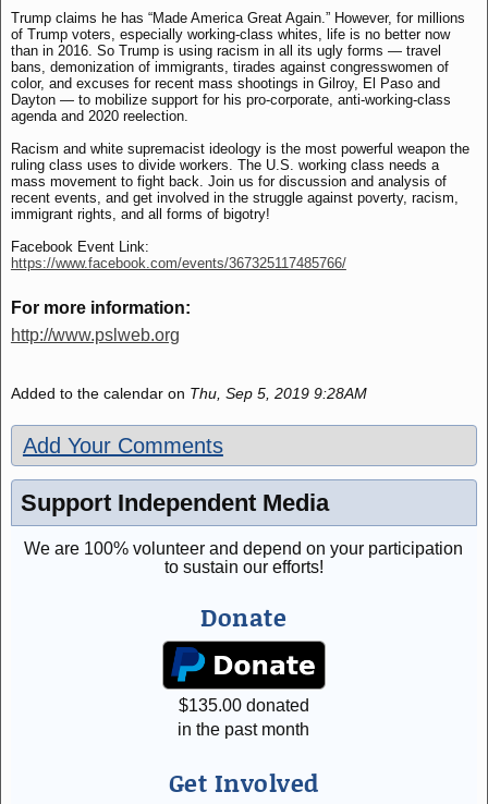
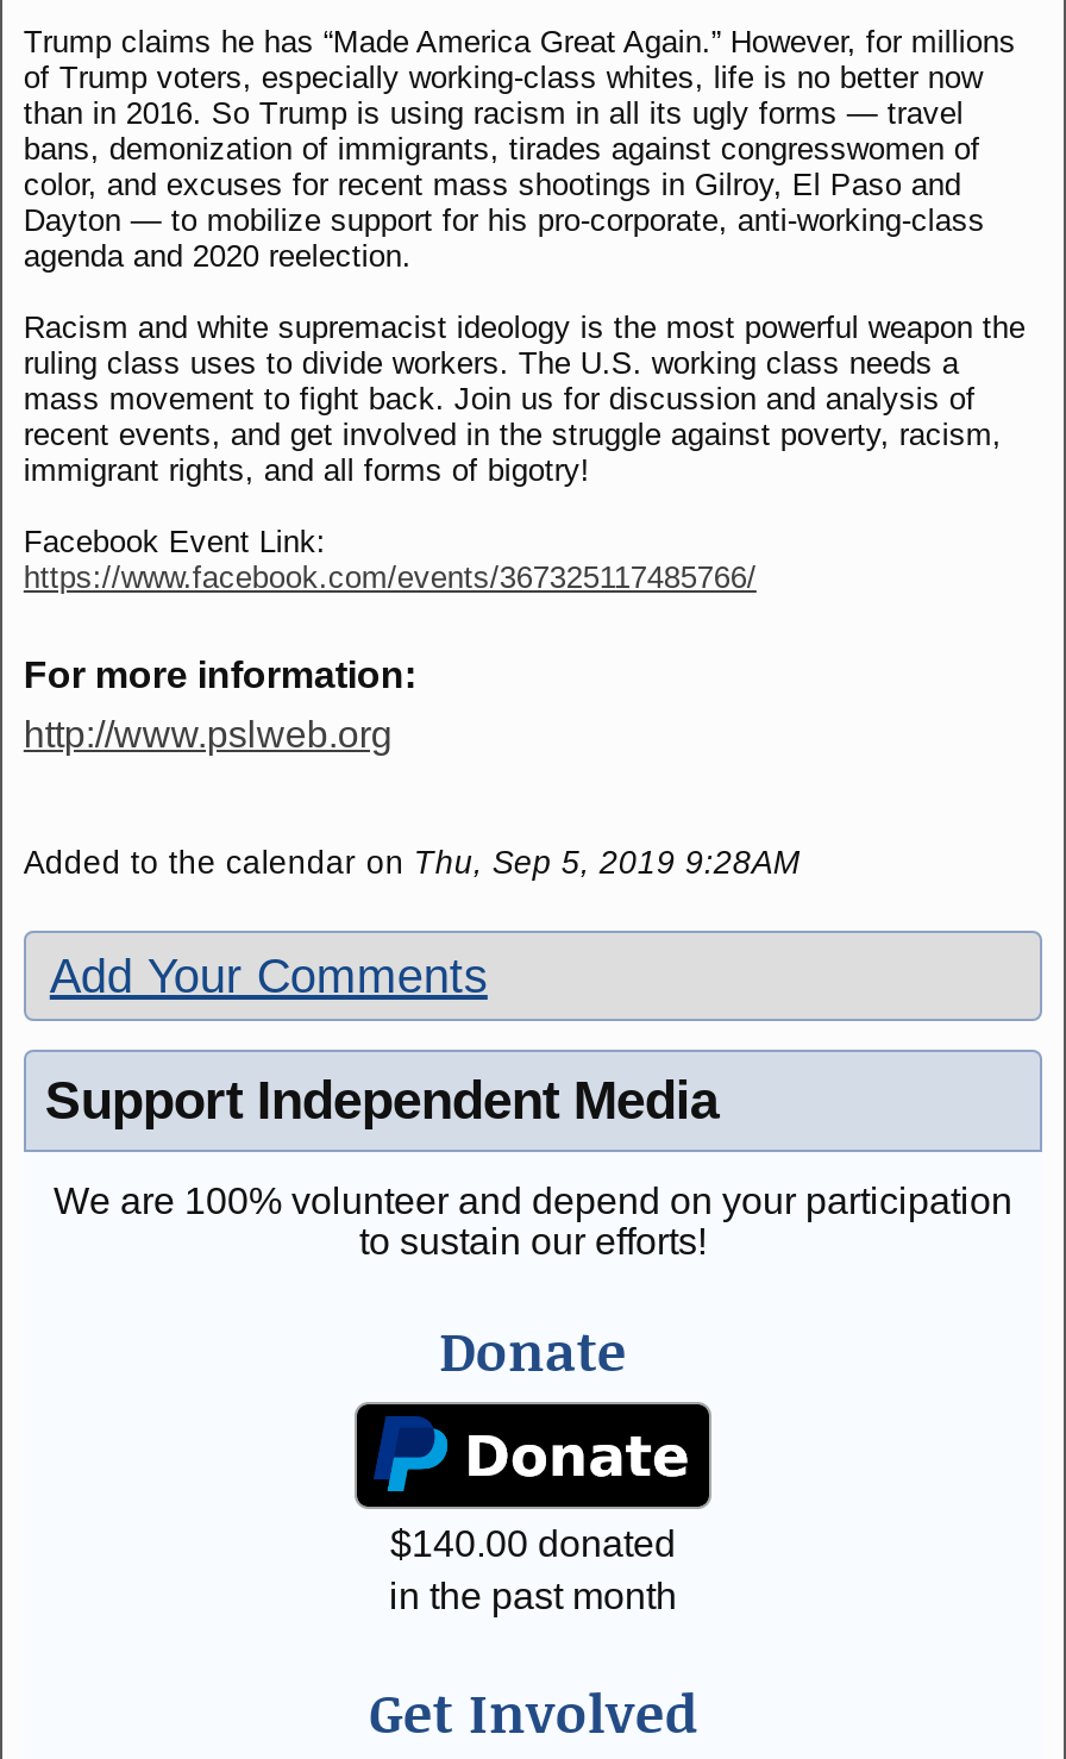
[179,696,309,714] $135.00 donated -> [390,1522,676,1563] $140.00 donated

